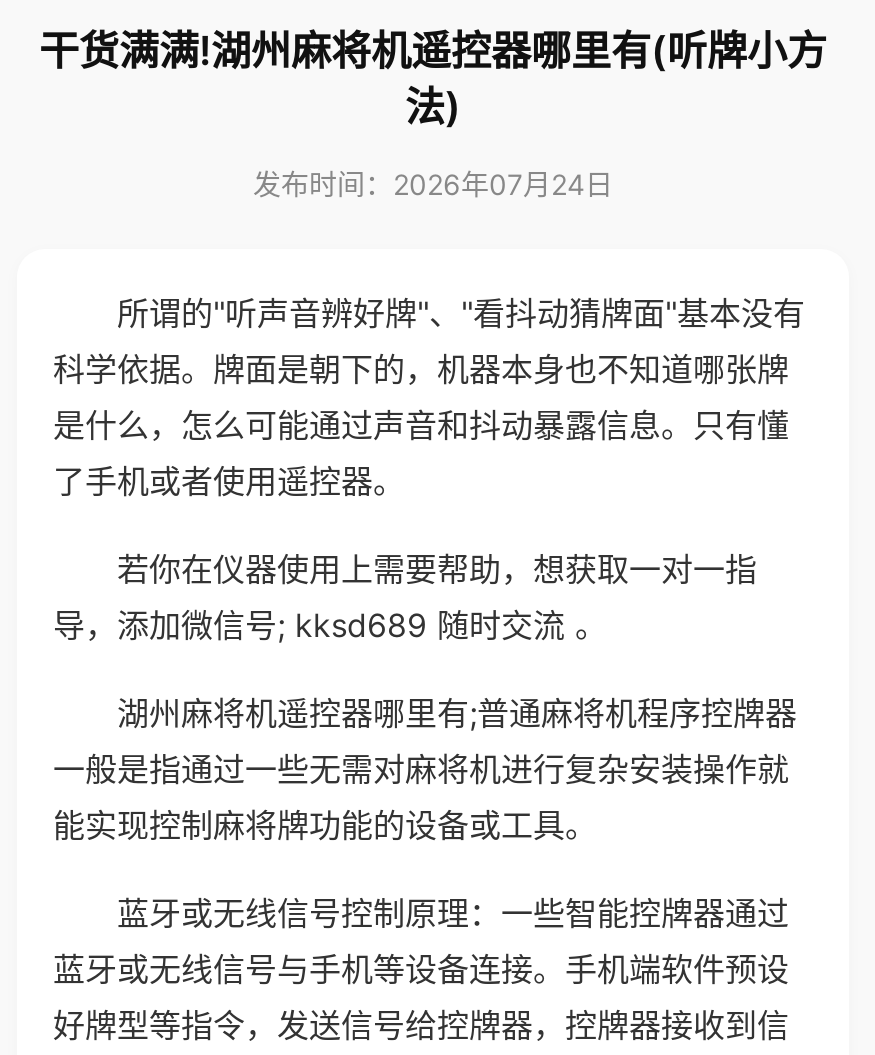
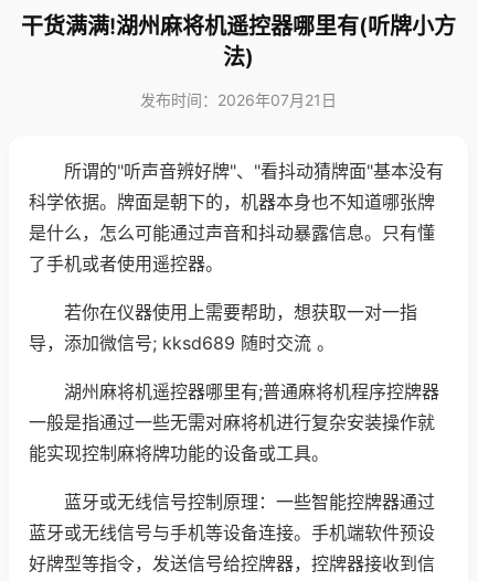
[253,167,613,201] 发布时间：2026年07月24日 -> [140,90,337,109] 发布时间：2026年07月21日

